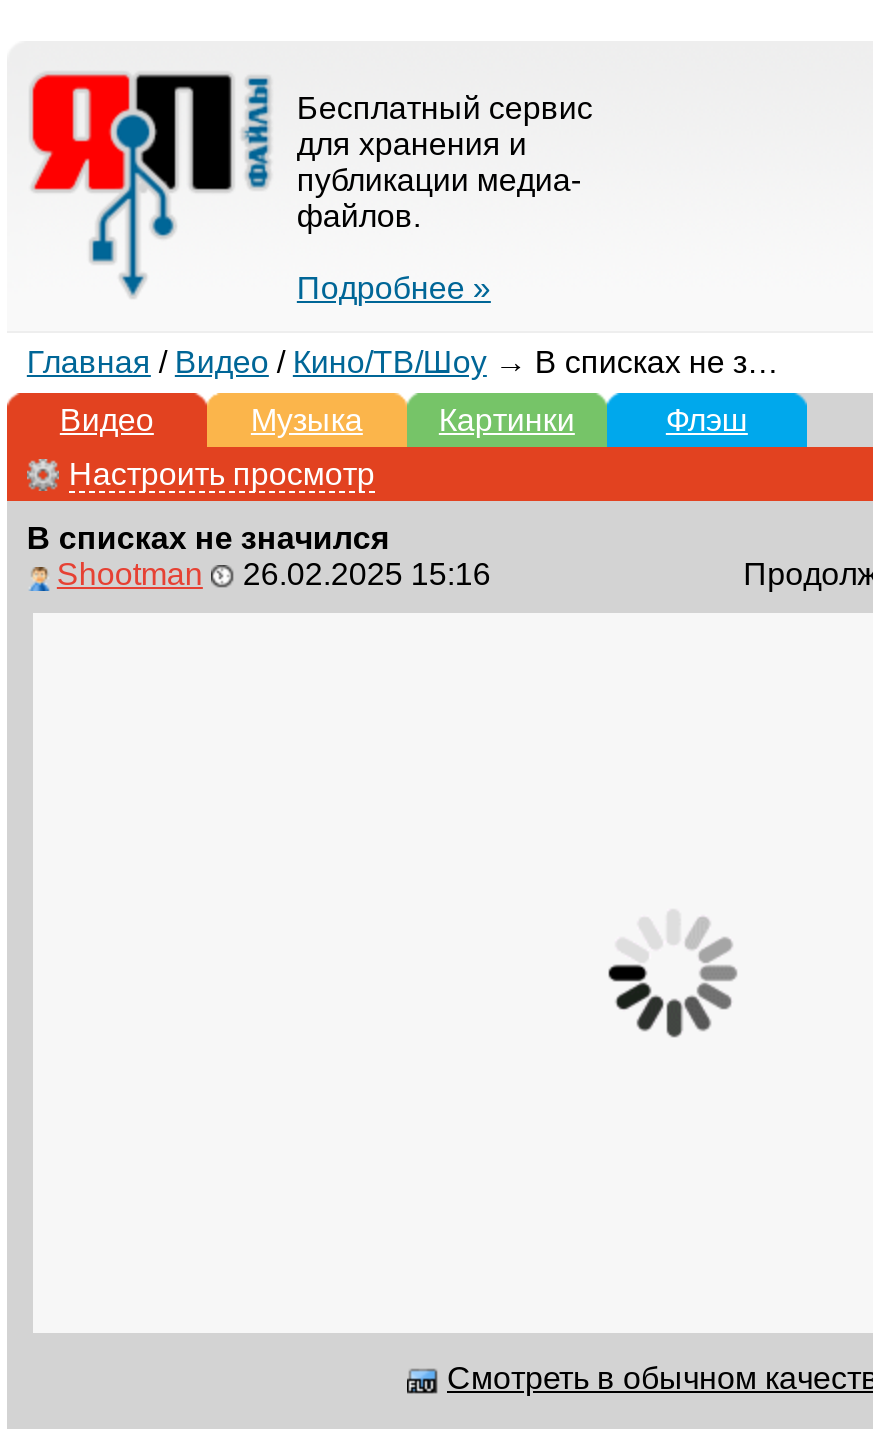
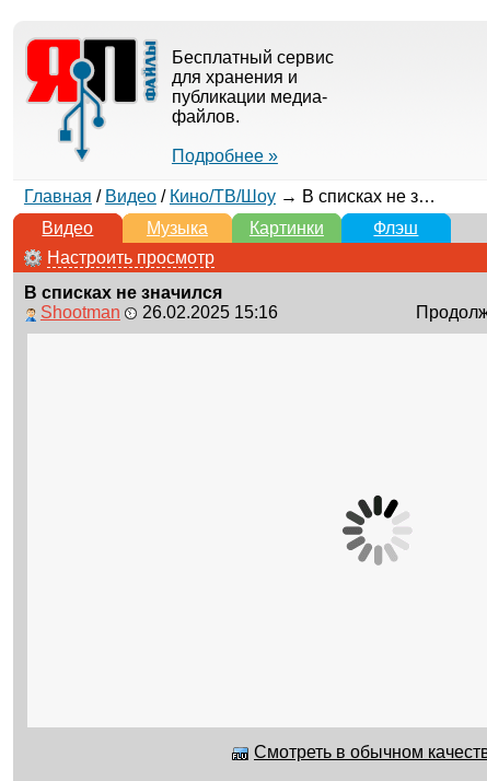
[611,909,737,1037] [image] -> [345,494,411,563] [image]

